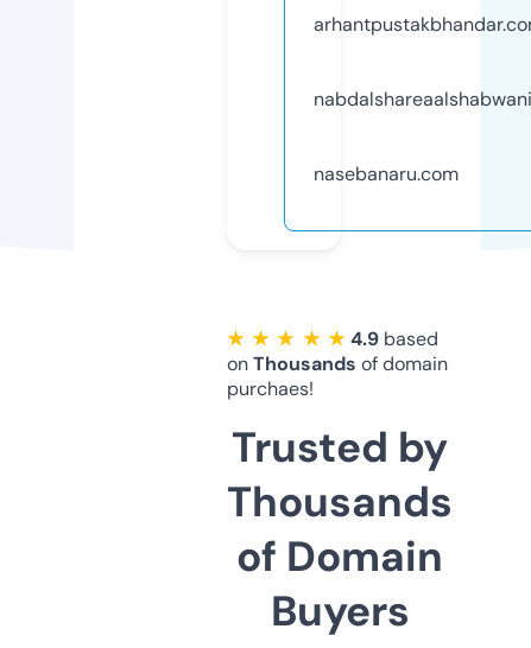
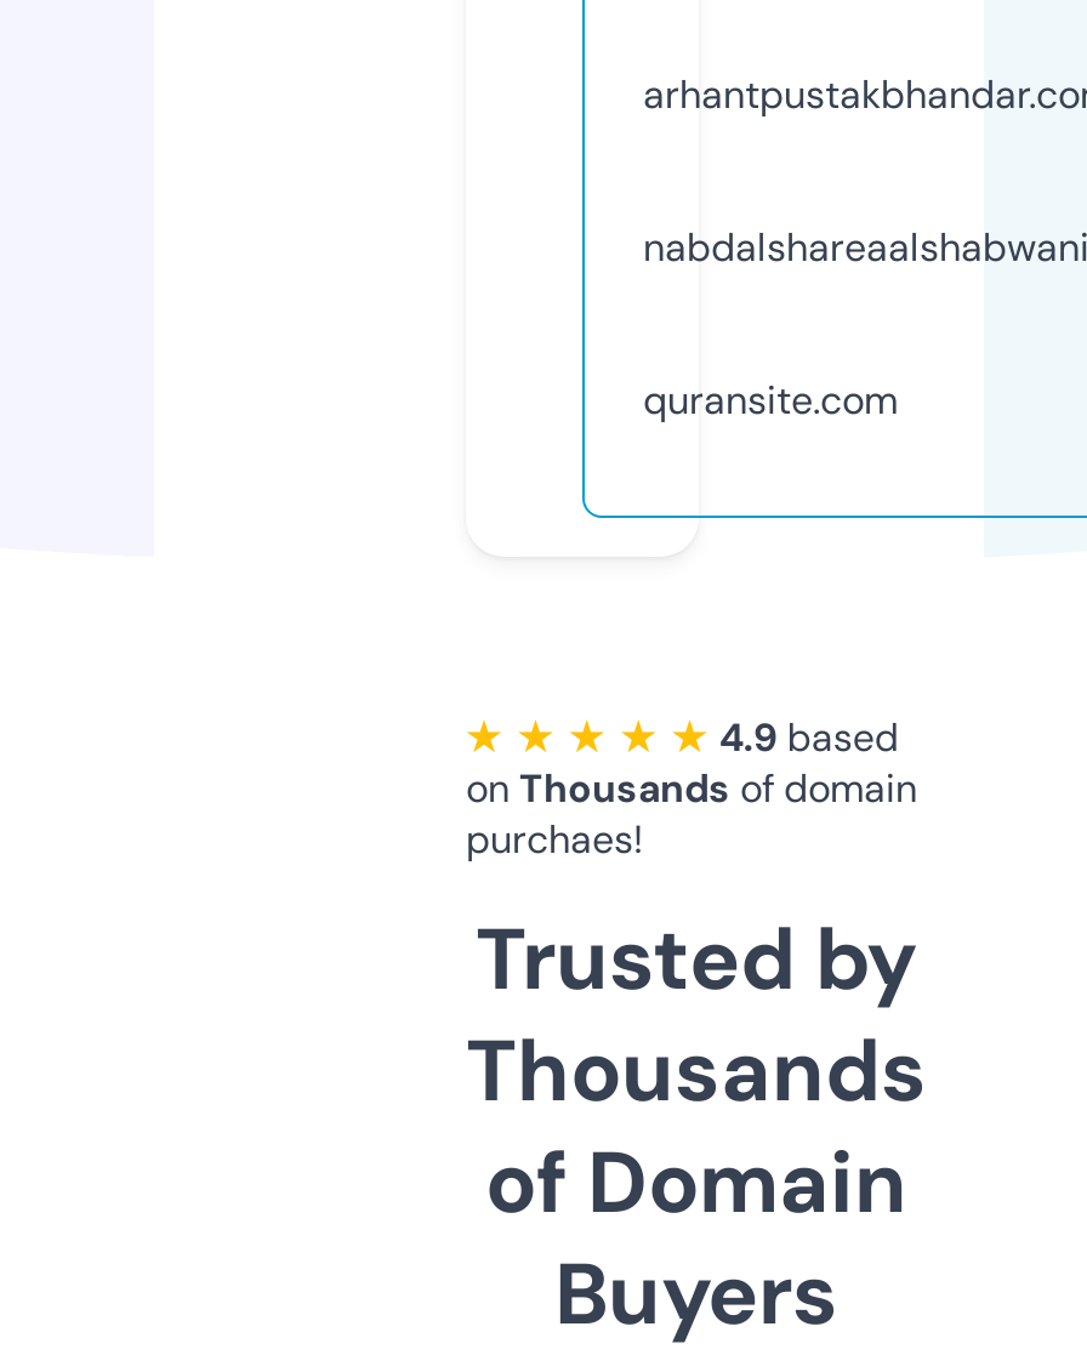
[314,161,459,186] nasebanaru.com -> [643,374,898,425] quransite.com

